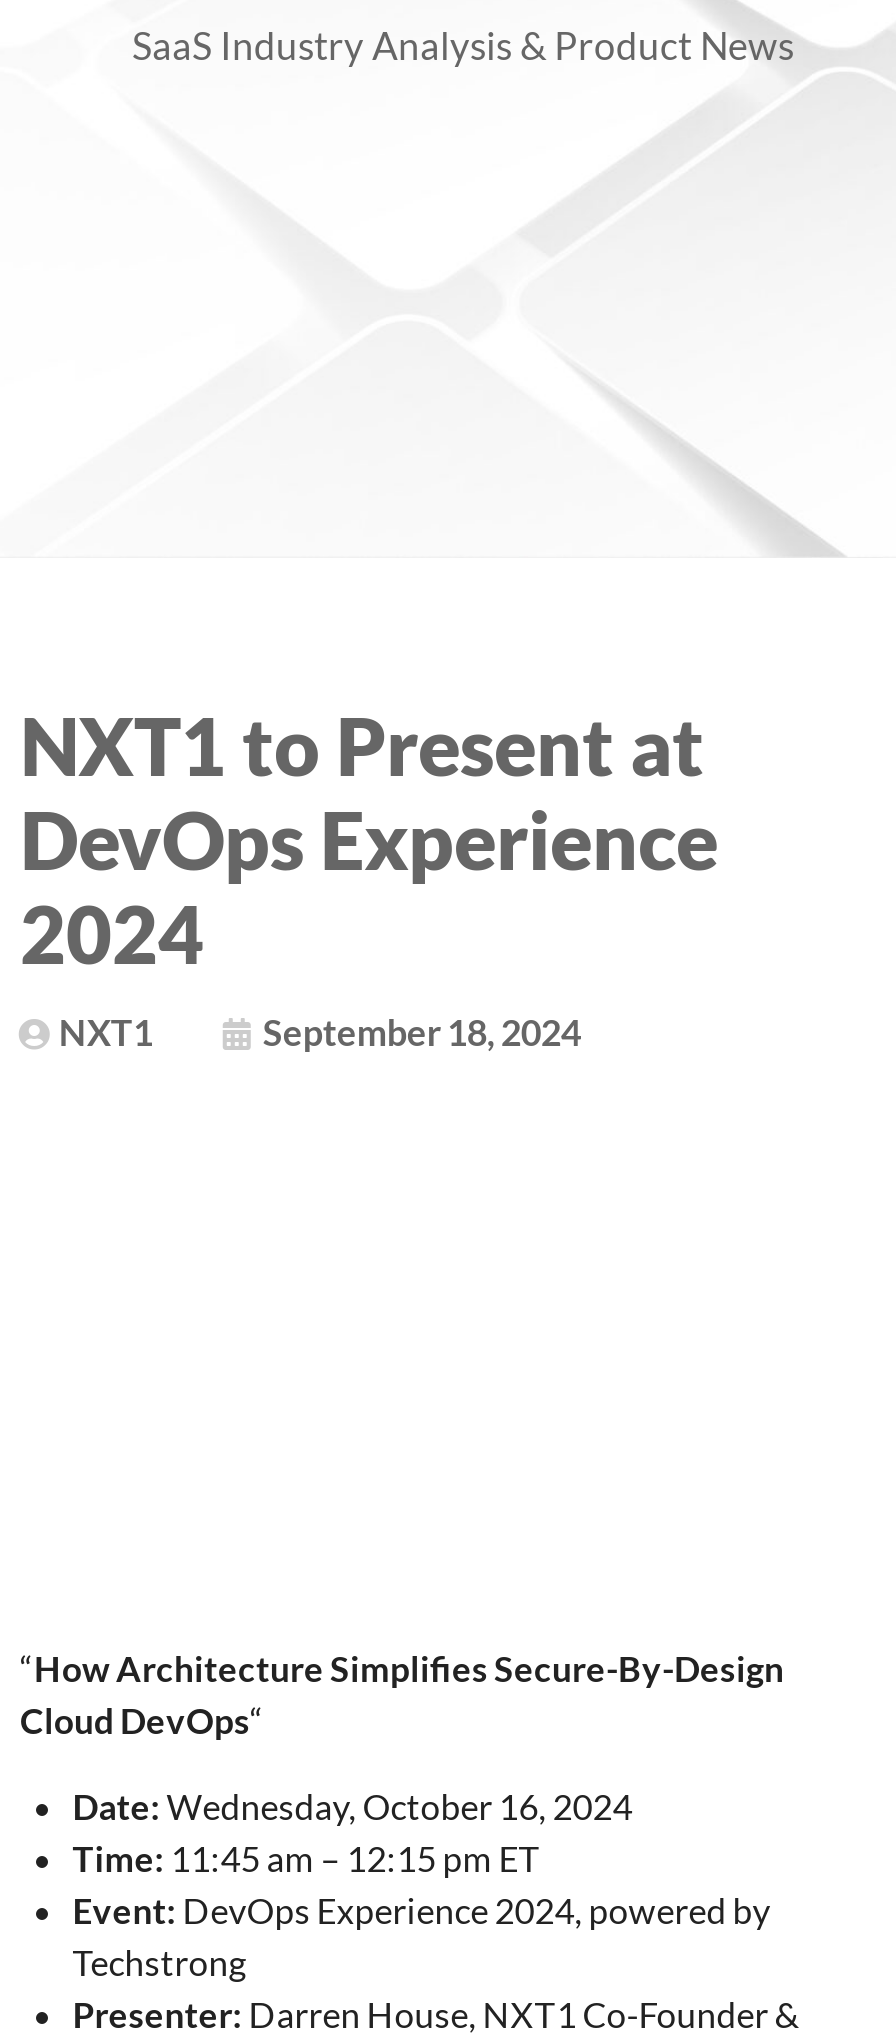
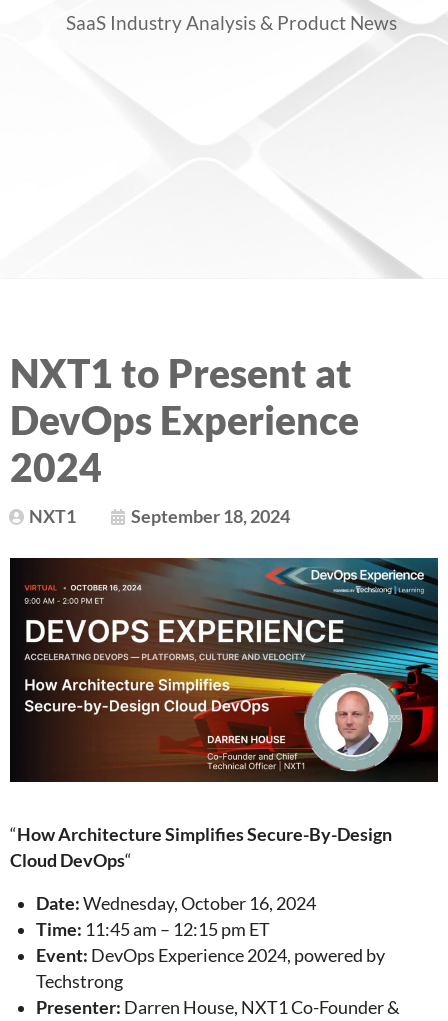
none -> [9,557,439,783] [image]

